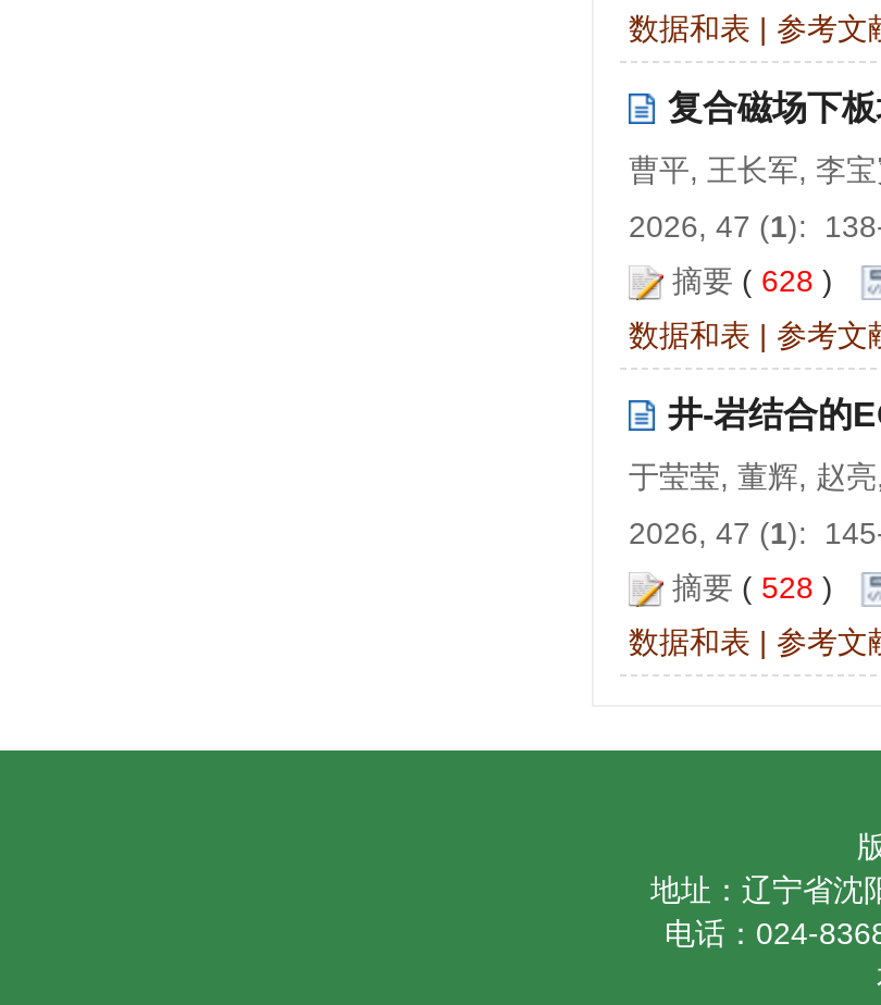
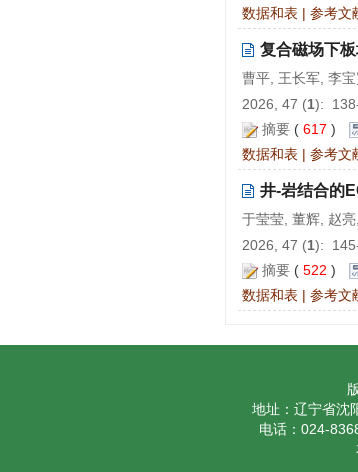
[672,262,859,297] 摘要(628) -> [262,121,348,137] 摘要(617)
[672,569,859,604] 摘要(528) -> [262,262,348,278] 摘要(522)

